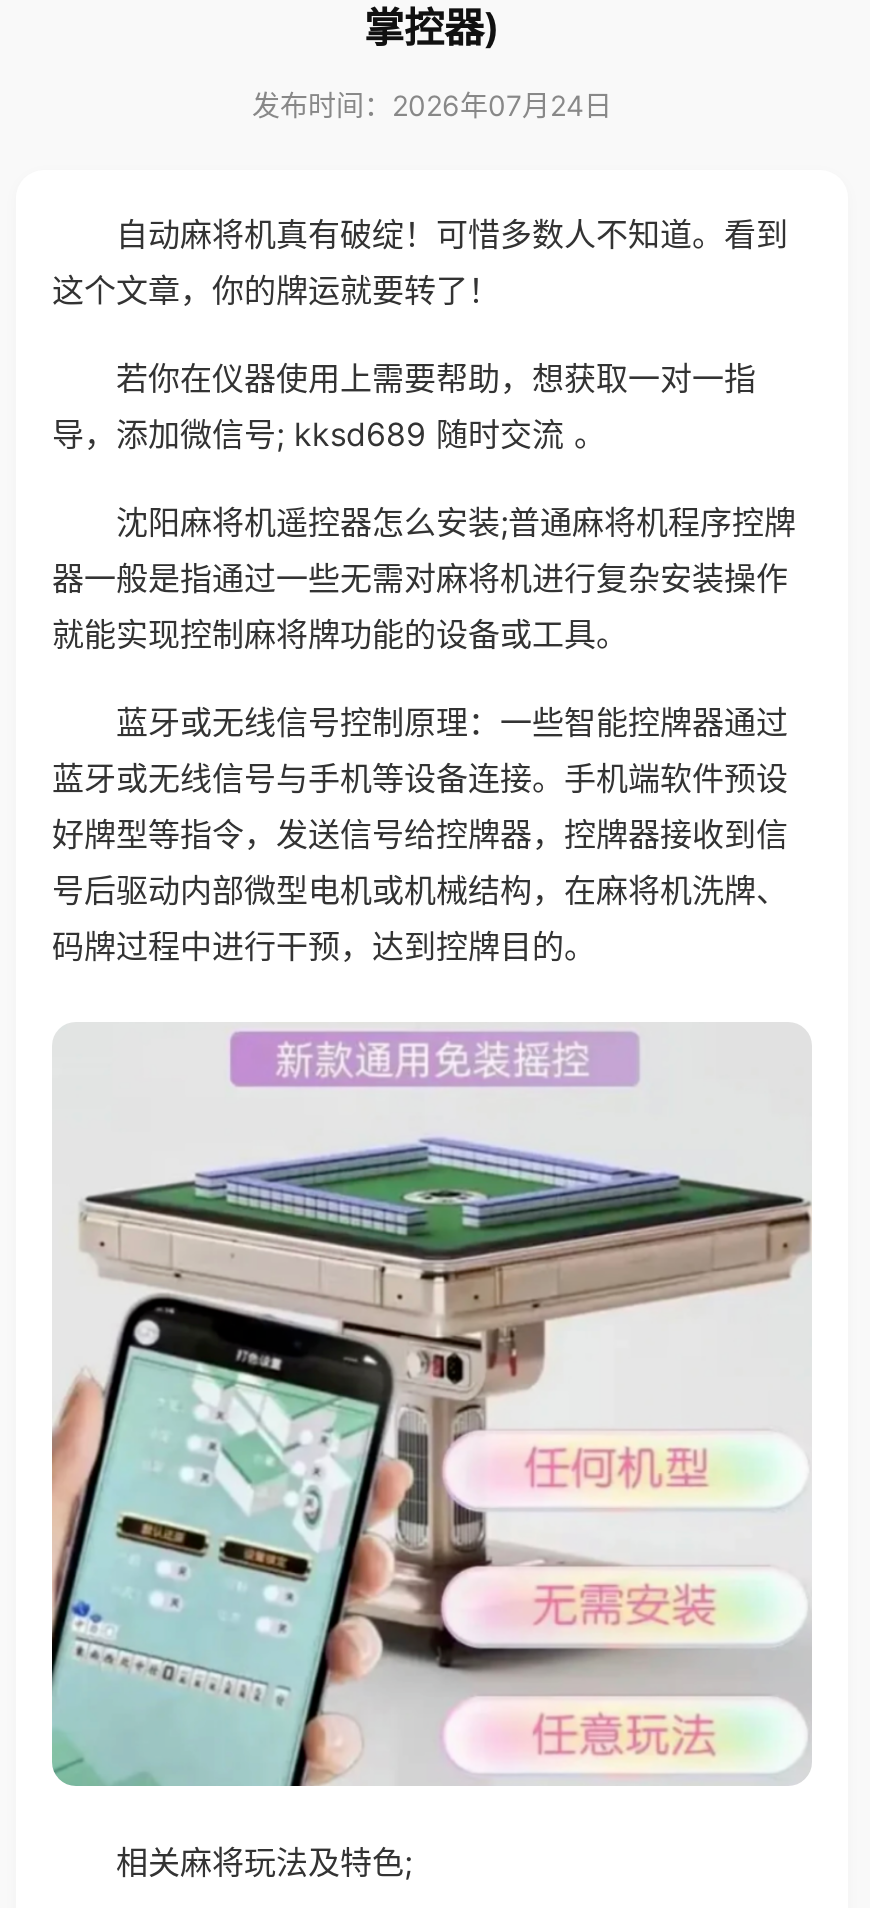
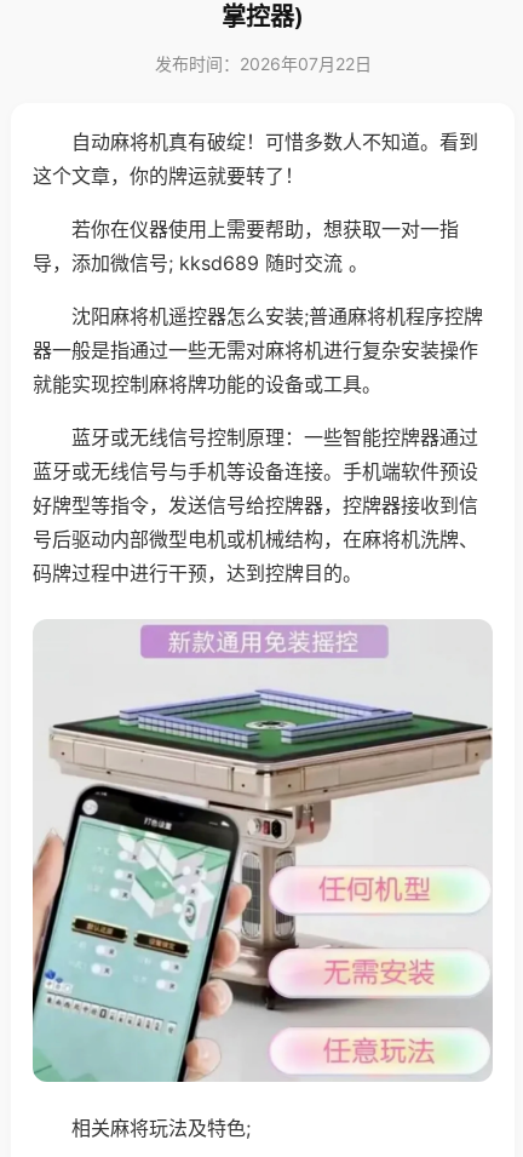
[252,88,612,122] 发布时间：2026年07月24日 -> [154,53,371,74] 发布时间：2026年07月22日

